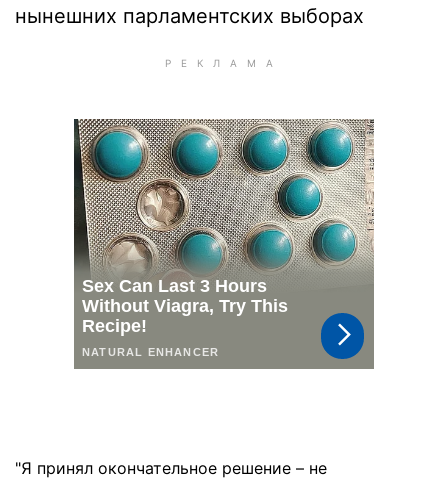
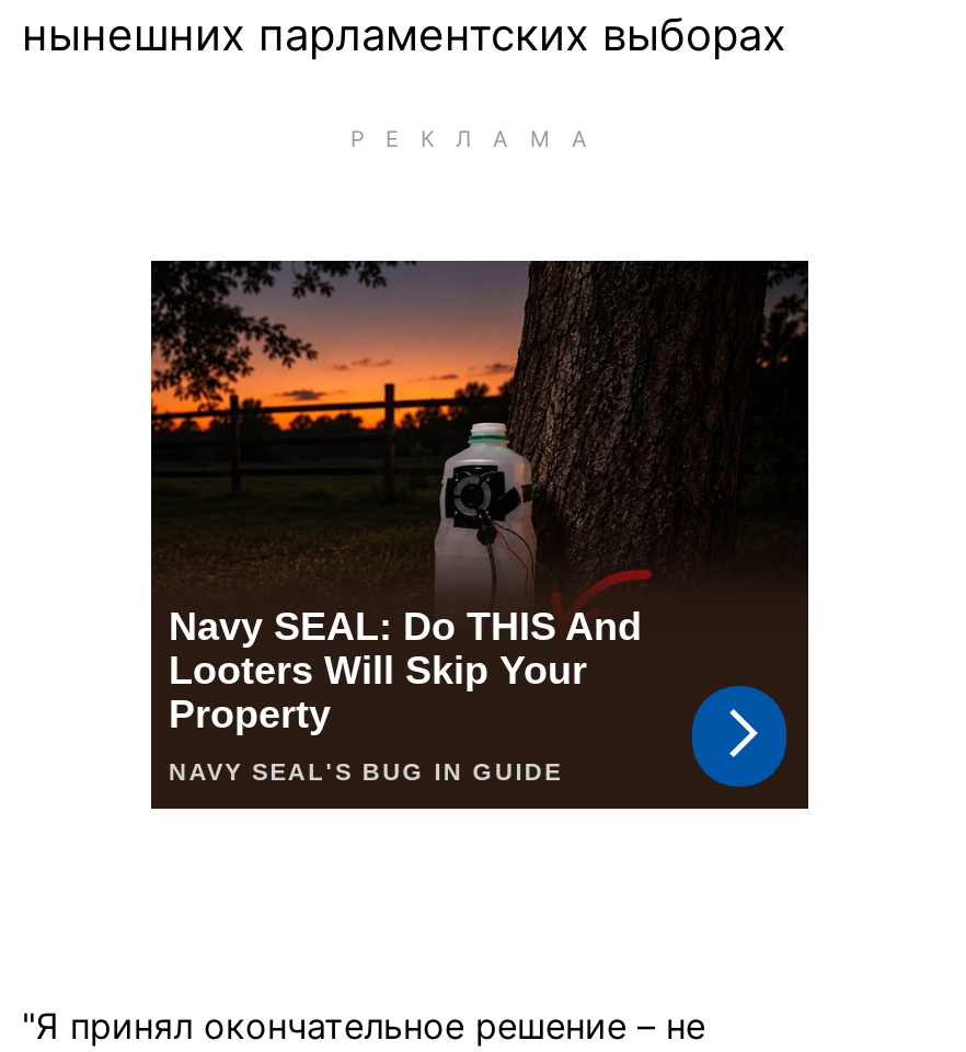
[73,118,375,368] [image] -> [149,261,810,809] [image]

